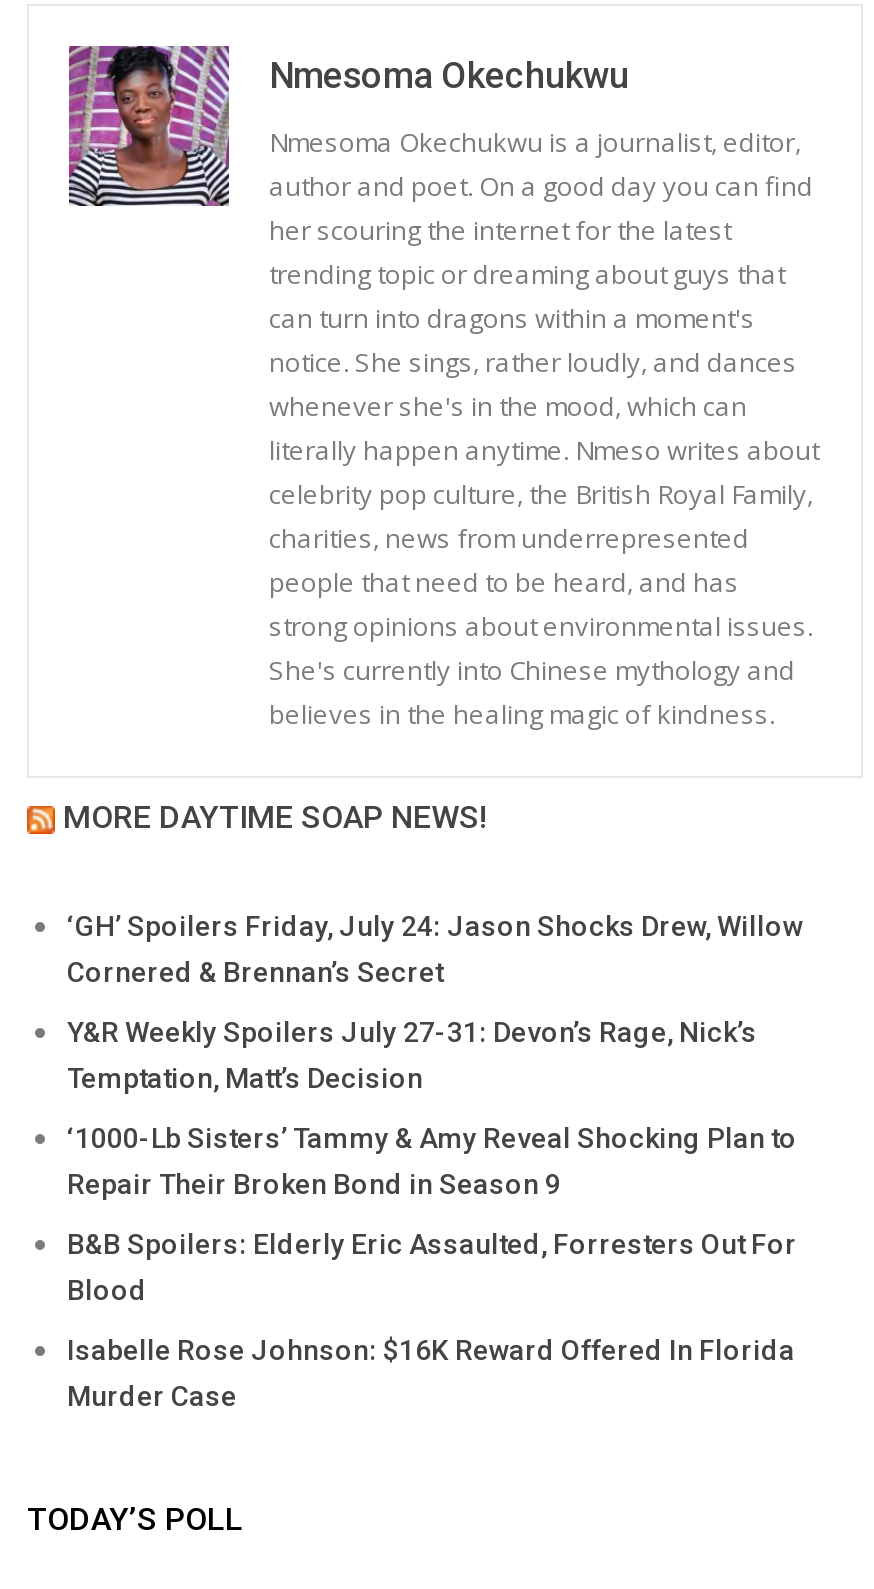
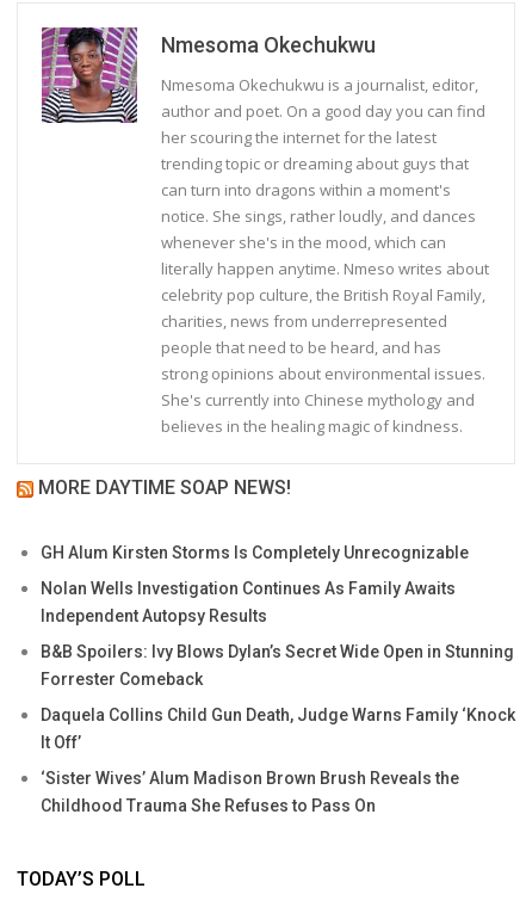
[67,910,803,988] ‘GH’ Spoilers Friday, July 24: Jason Shocks Drew, Willow | Cornered & Brennan’s Secret -> [41,543,469,562] GH Alum Kirsten Storms Is Completely Unrecognizable
[67,1016,757,1094] Y&R Weekly Spoilers July 27-31: Devon’s Rage, Nick’s | Temptation, Matt’s Decision -> [41,579,456,626] Nolan Wells Investigation Continues As Family Awaits | Independent Autopsy Results
[67,1122,797,1200] ‘1000-Lb Sisters’ Tammy & Amy Reveal Shocking Plan to | Repair Their Broken Bond in Season 9 -> [41,642,514,689] B&B Spoilers: Ivy Blows Dylan’s Secret Wide Open in Stunning | Forrester Comeback
[67,1228,797,1306] B&B Spoilers: Elderly Eric Assaulted, Forresters Out For | Blood -> [41,706,515,752] Daquela Collins Child Gun Death, Judge Warns Family ‘Knock | It Off’
[67,1334,795,1412] Isabelle Rose Johnson: $16K Reward Offered In Florida | Murder Case -> [41,769,459,815] ‘Sister Wives’ Alum Madison Brown Brush Reveals the | Childhood Trauma She Refuses to Pass On

